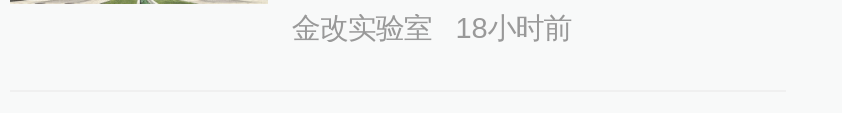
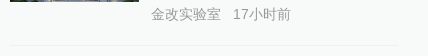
[292,11,572,43] 金改实验室 18小时前 -> [151,6,291,22] 金改实验室 17小时前

